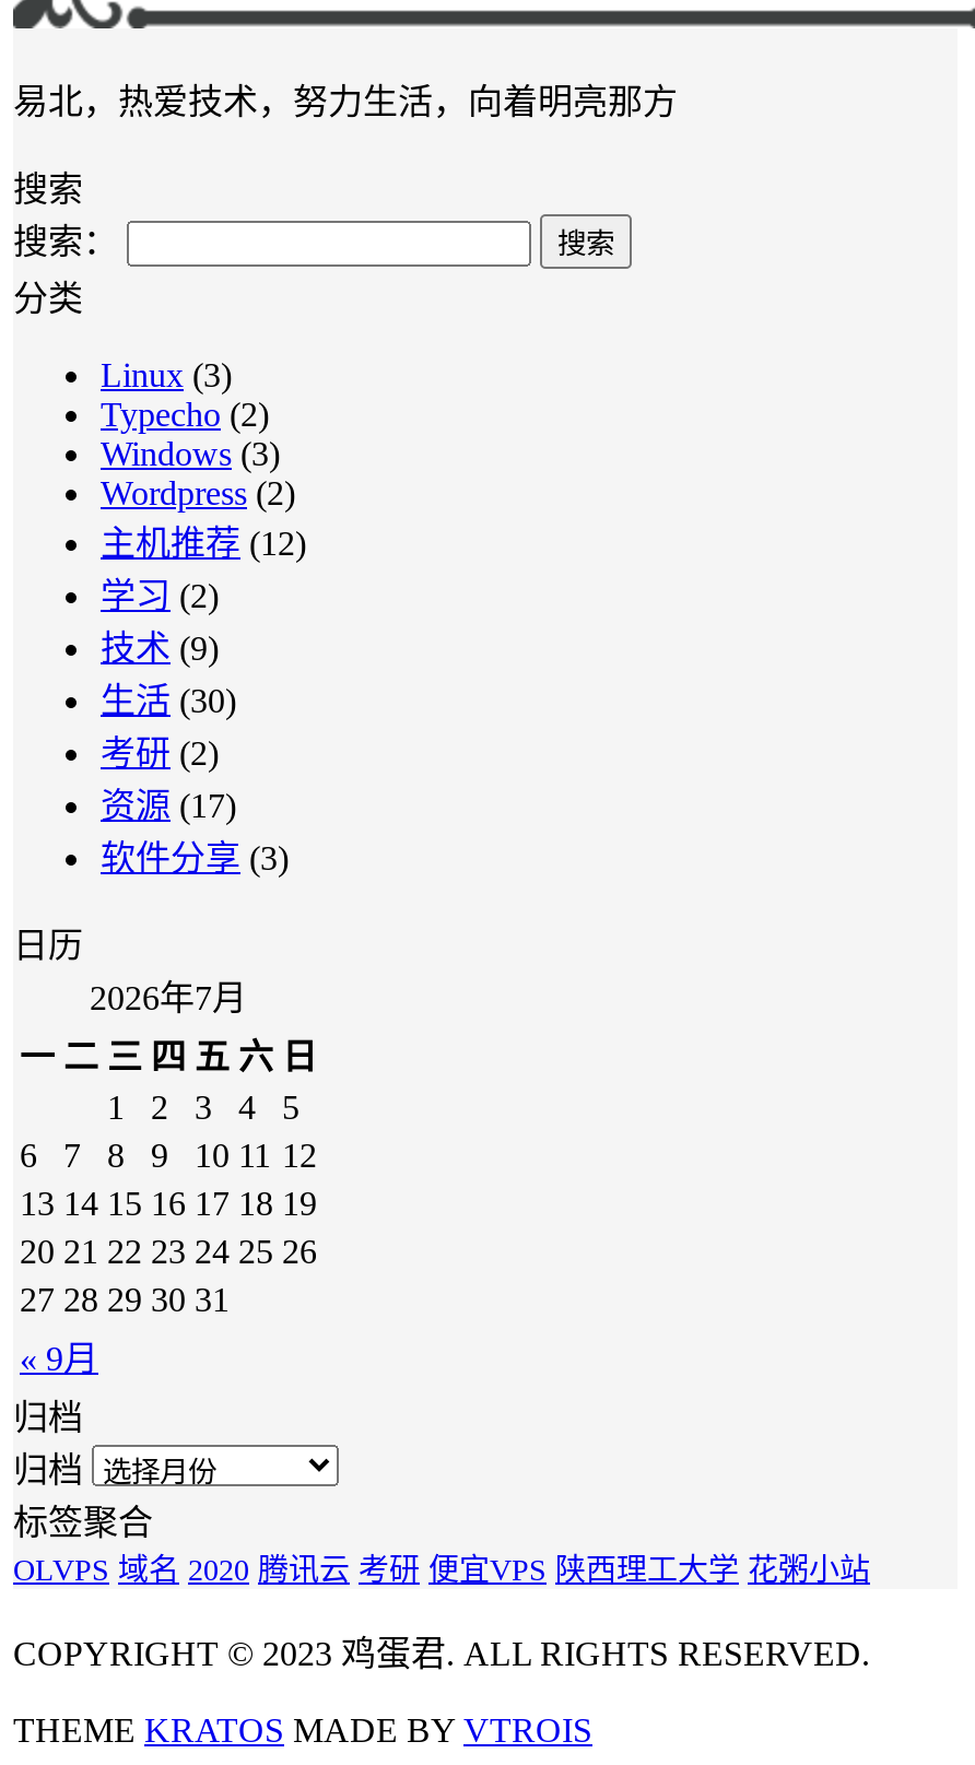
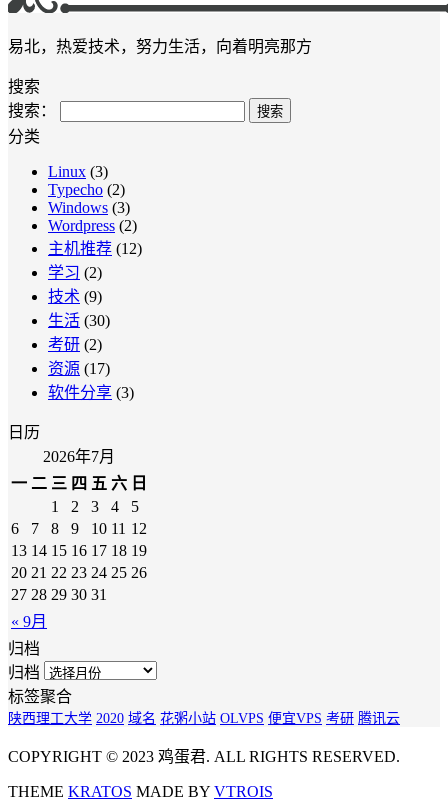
[13,1555,870,1588] OLVPS 域名 2020 腾讯云 考研 便宜VPS 陕西理工大学 花粥小站 -> [8,711,400,726] 陕西理工大学 2020 域名 花粥小站 OLVPS 便宜VPS 考研 腾讯云

